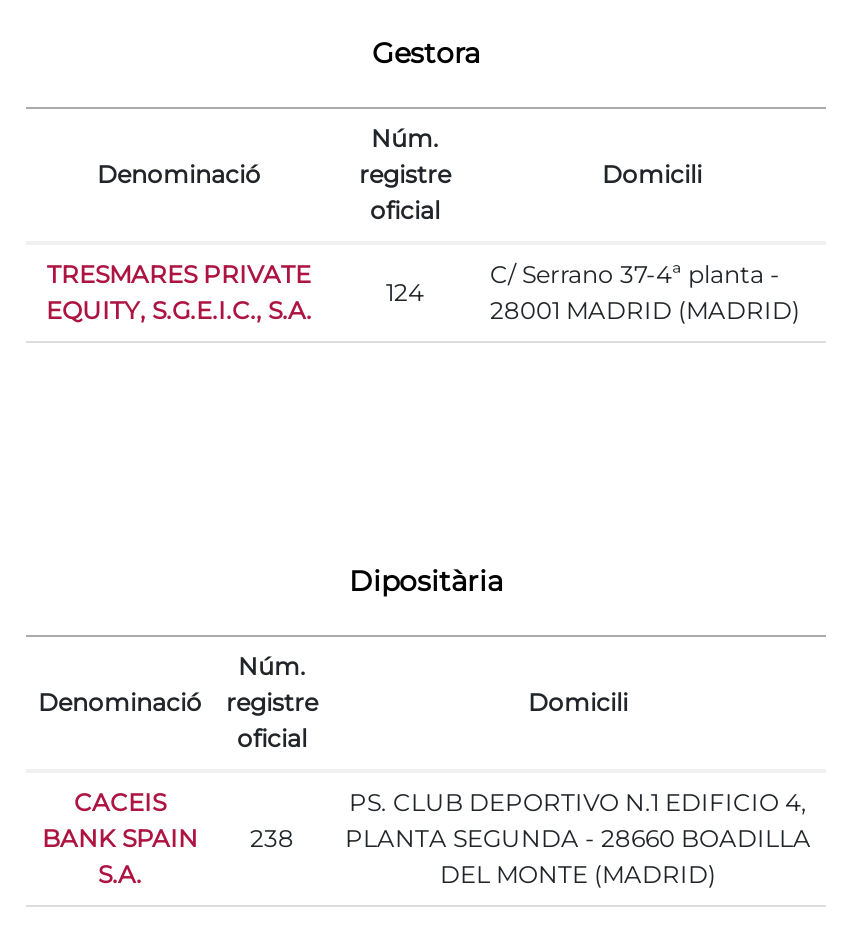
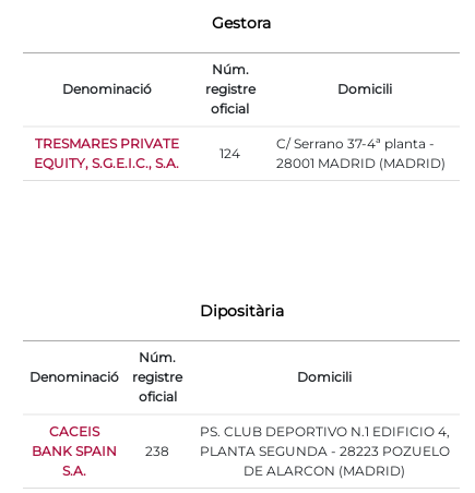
[345,823,811,853] PLANTA SEGUNDA - 28660 BOADILLA -> [199,443,449,459] PLANTA SEGUNDA - 28223 POZUELO
[440,859,716,889] DEL MONTE (MADRID) -> [244,462,405,479] DE ALARCON (MADRID)

